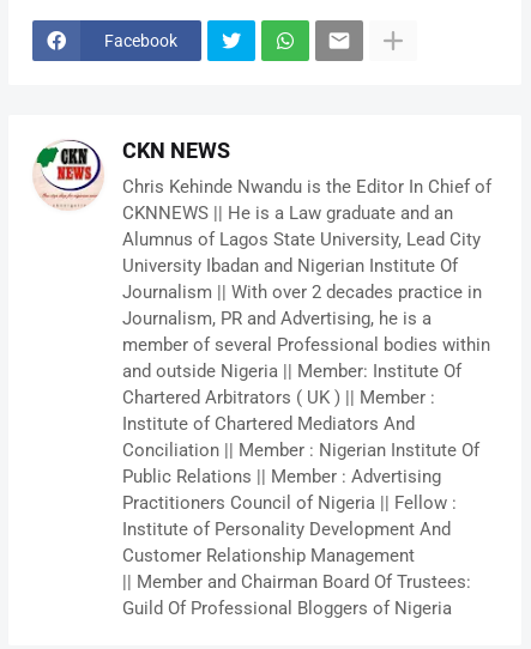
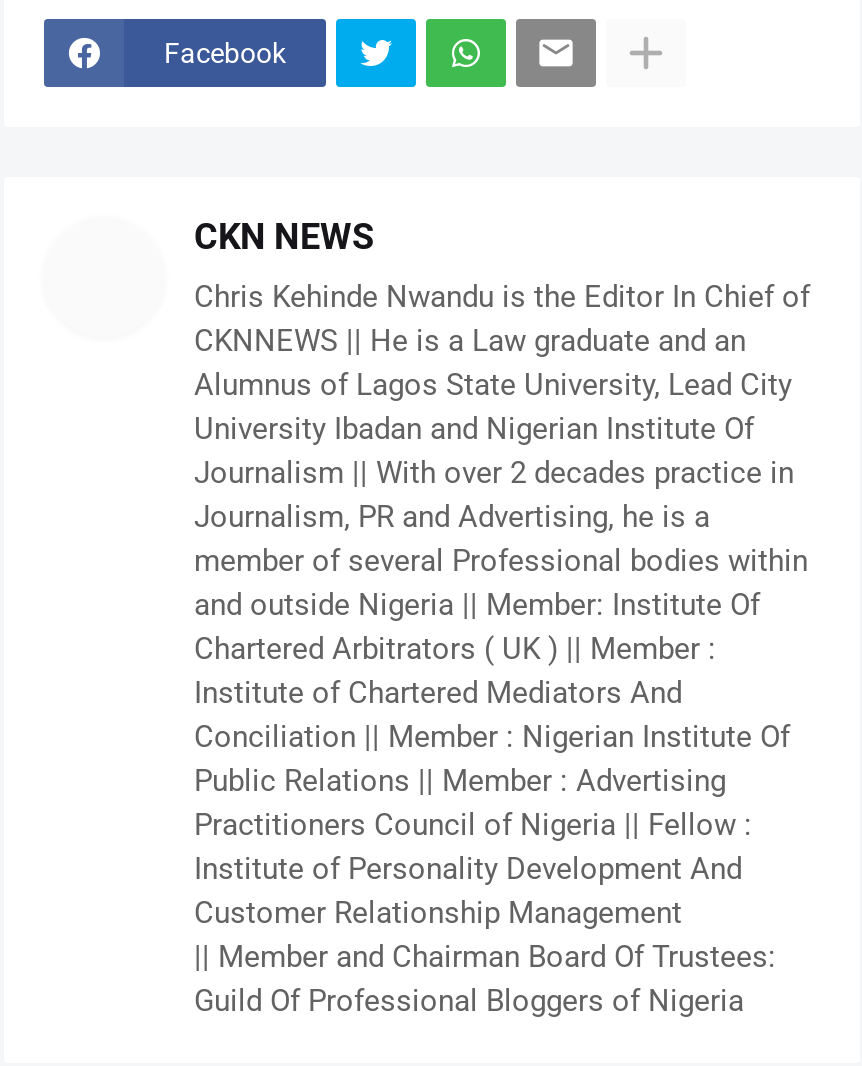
[32,139,104,211] [image] -> none

